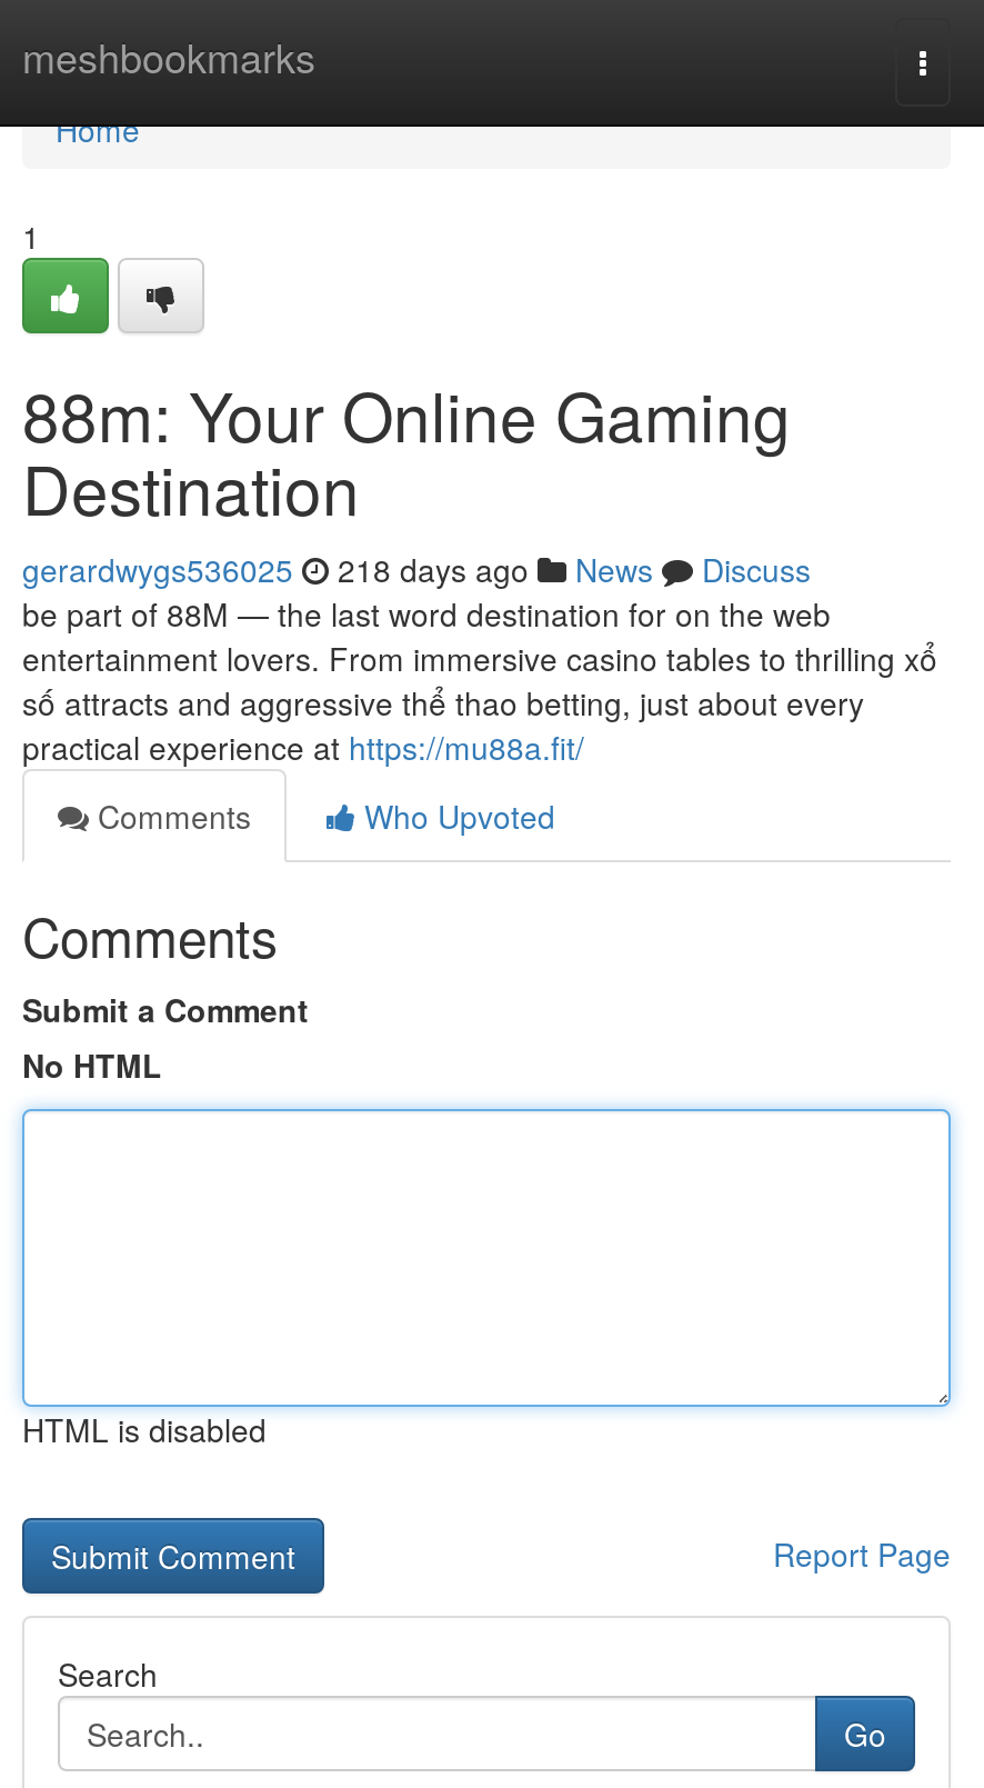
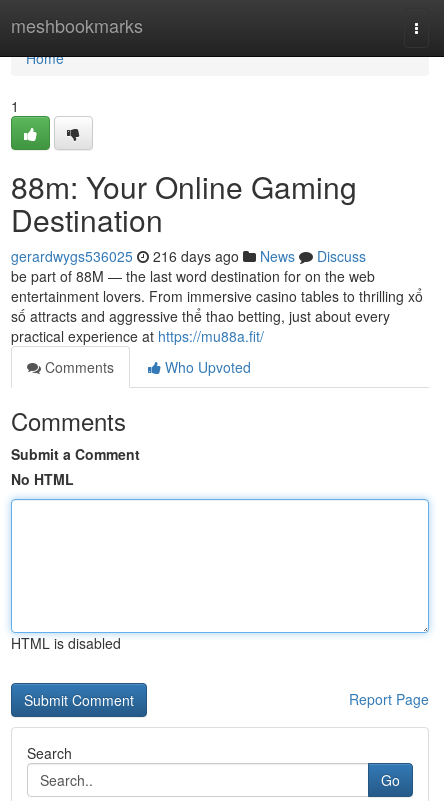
[22,547,811,591] gerardwygs536025 218 days ago News Discuss -> [11,246,366,266] gerardwygs536025 216 days ago News Discuss

